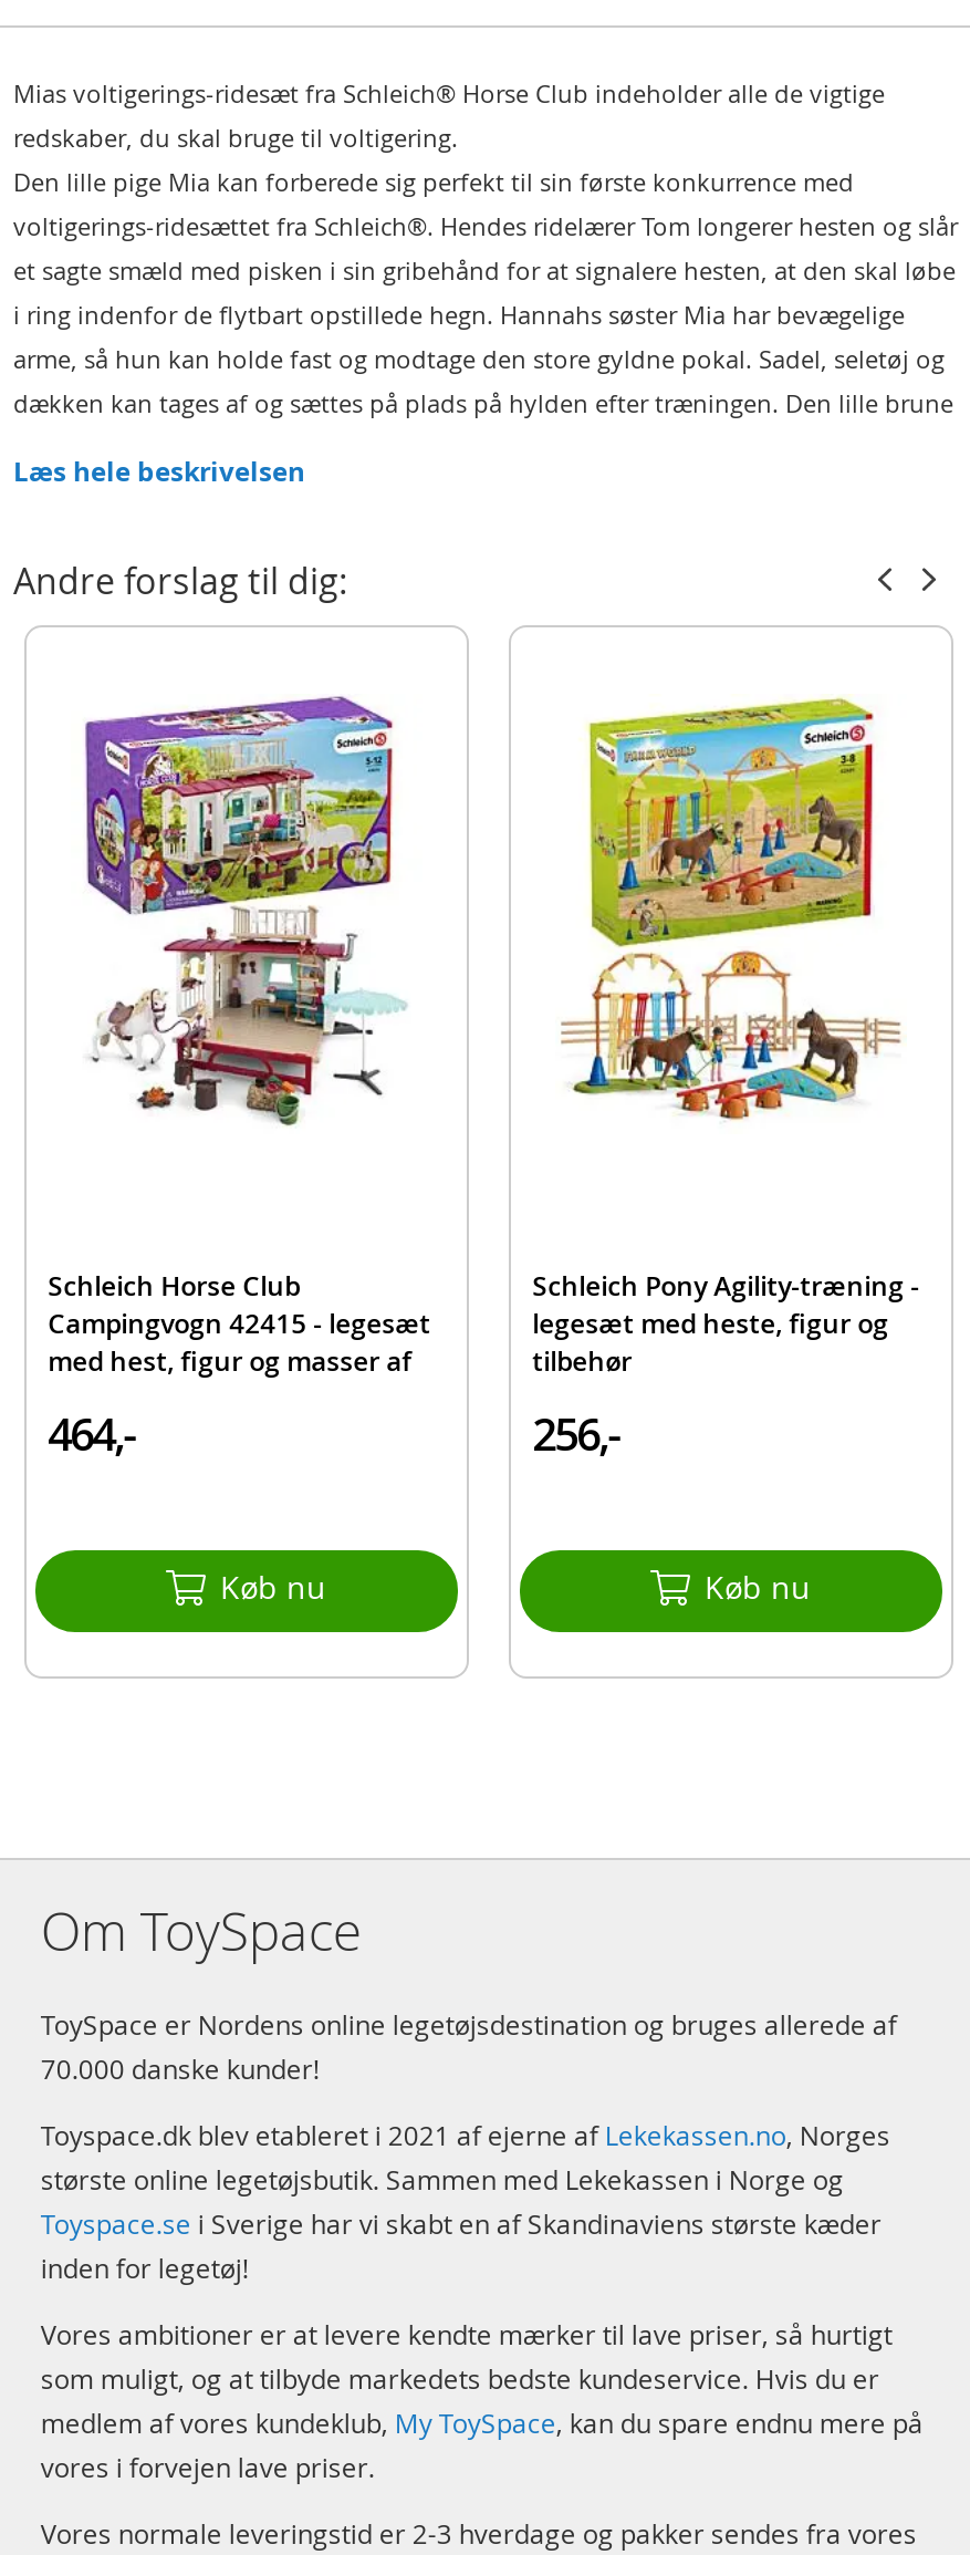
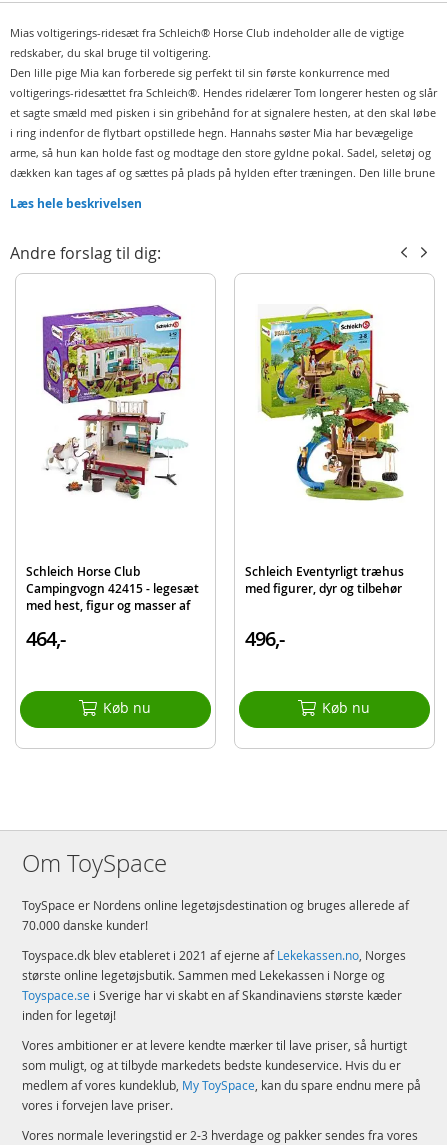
[560,696,903,1130] [image] -> [259,306,410,502] [image]
[532,1267,920,1464] Schleich Pony Agility-træning - | legesæt med heste, figur og | tilbehør | 256,- -> [245,563,404,652] Schleich Eventyrligt træhus | med figurer, dyr og tilbehør | 496,-

